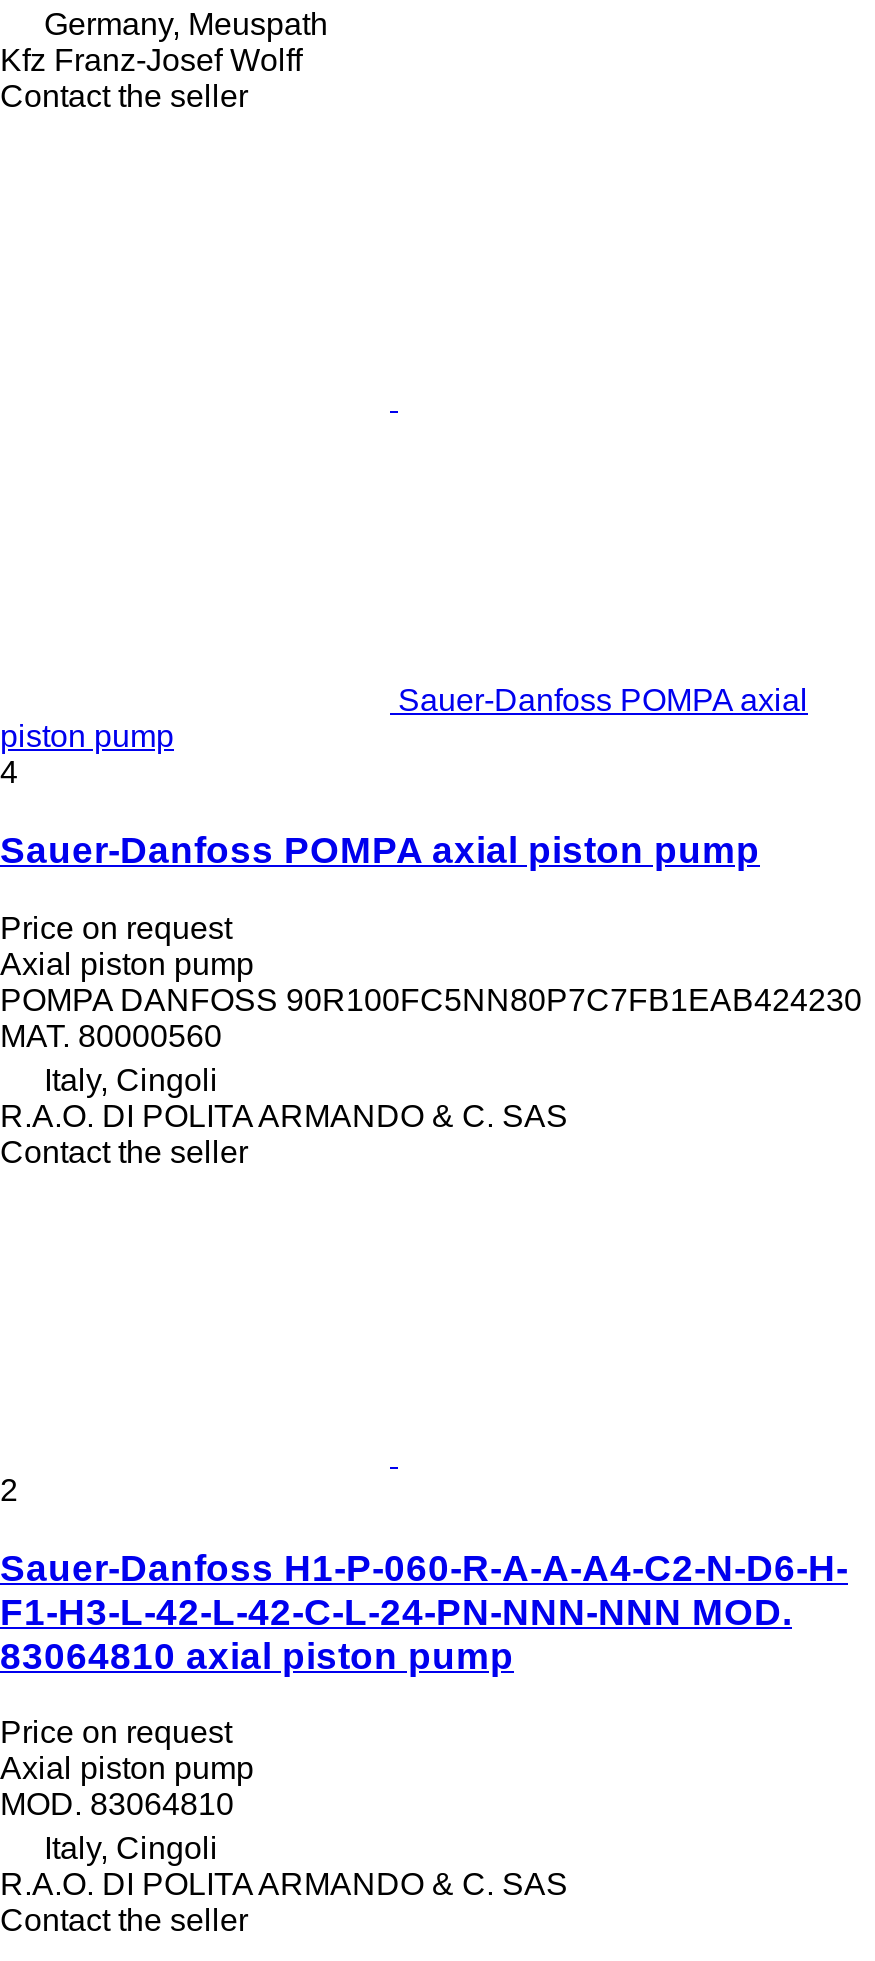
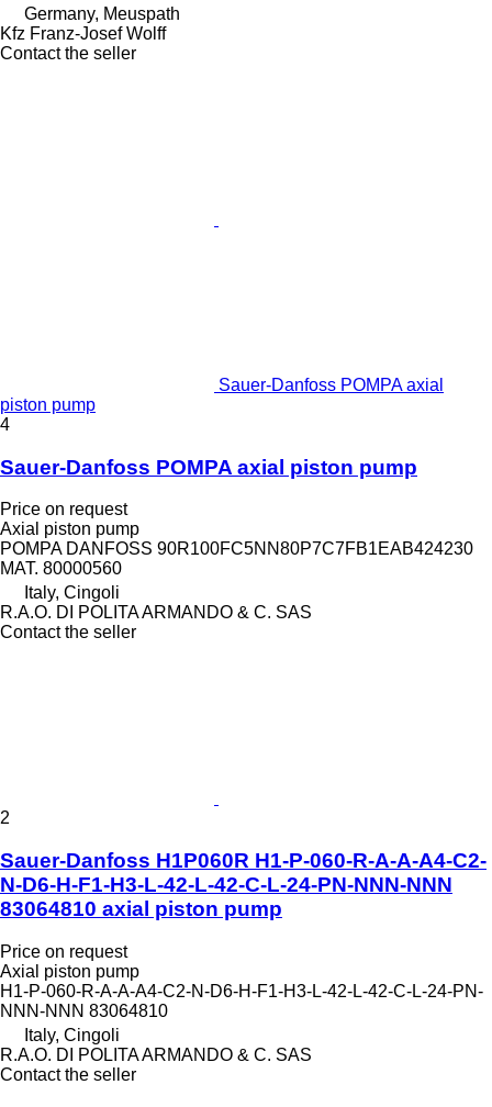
[0,1546,848,1632] Sauer-Danfoss H1-P-060-R-A-A-A4-C2-N-D6-H- | F1-H3-L-42-L-42-C-L-24-PN-NNN-NNN MOD. -> [0,849,487,896] Sauer-Danfoss H1P060R H1-P-060-R-A-A-A4-C2- | N-D6-H-F1-H3-L-42-L-42-C-L-24-PN-NNN-NNN
[0,1788,234,1822] MOD. 83064810 -> [0,982,483,1020] H1-P-060-R-A-A-A4-C2-N-D6-H-F1-H3-L-42-L-42-C-L-24-PN- | NNN-NNN 83064810

